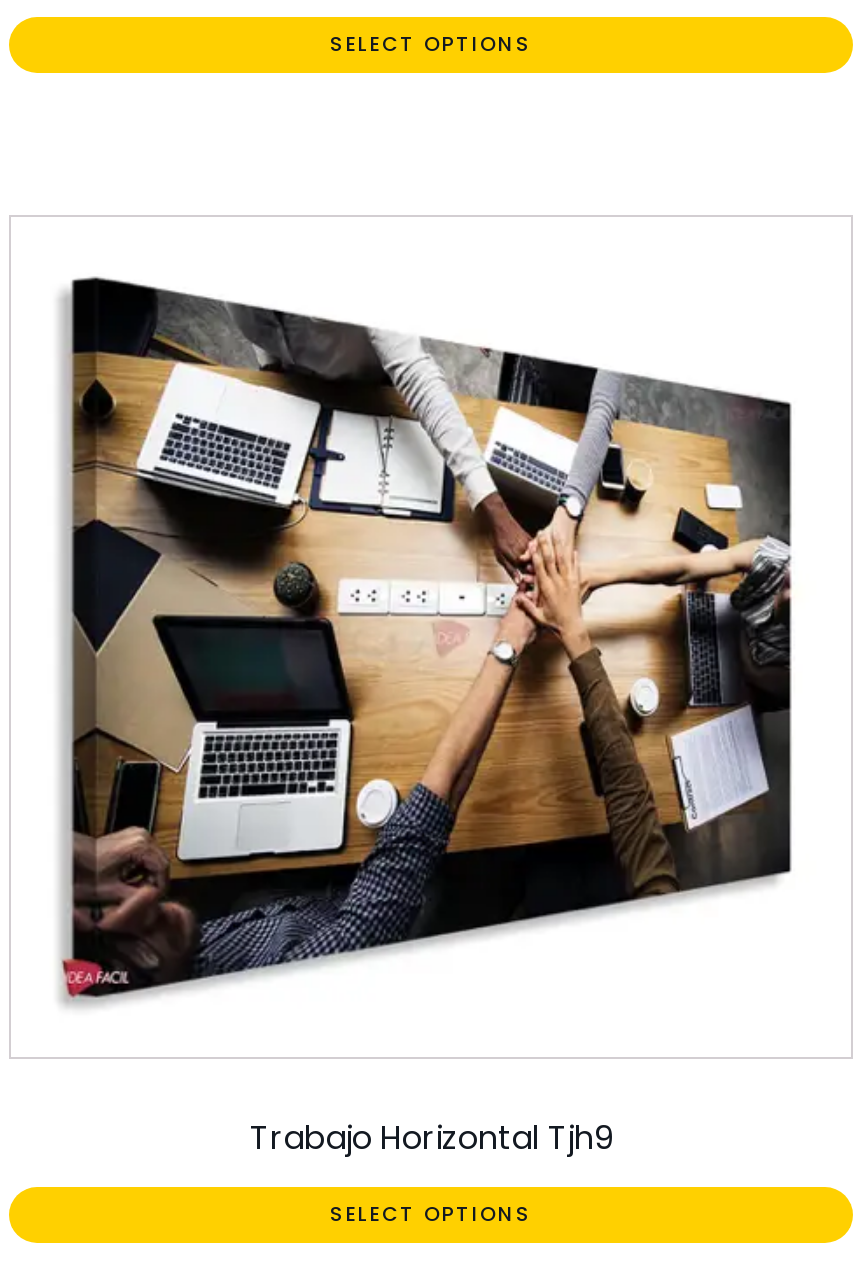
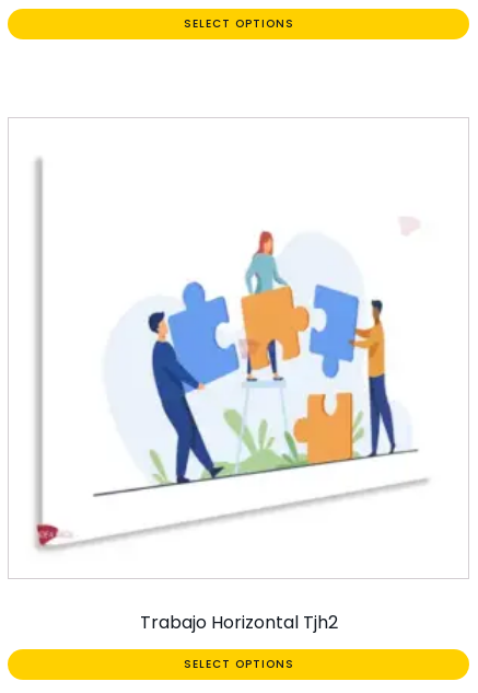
[69,275,793,999] [image] -> [42,151,435,545] [image]
[250,1114,612,1160] Trabajo Horizontal Tjh9 -> [139,609,337,634] Trabajo Horizontal Tjh2

